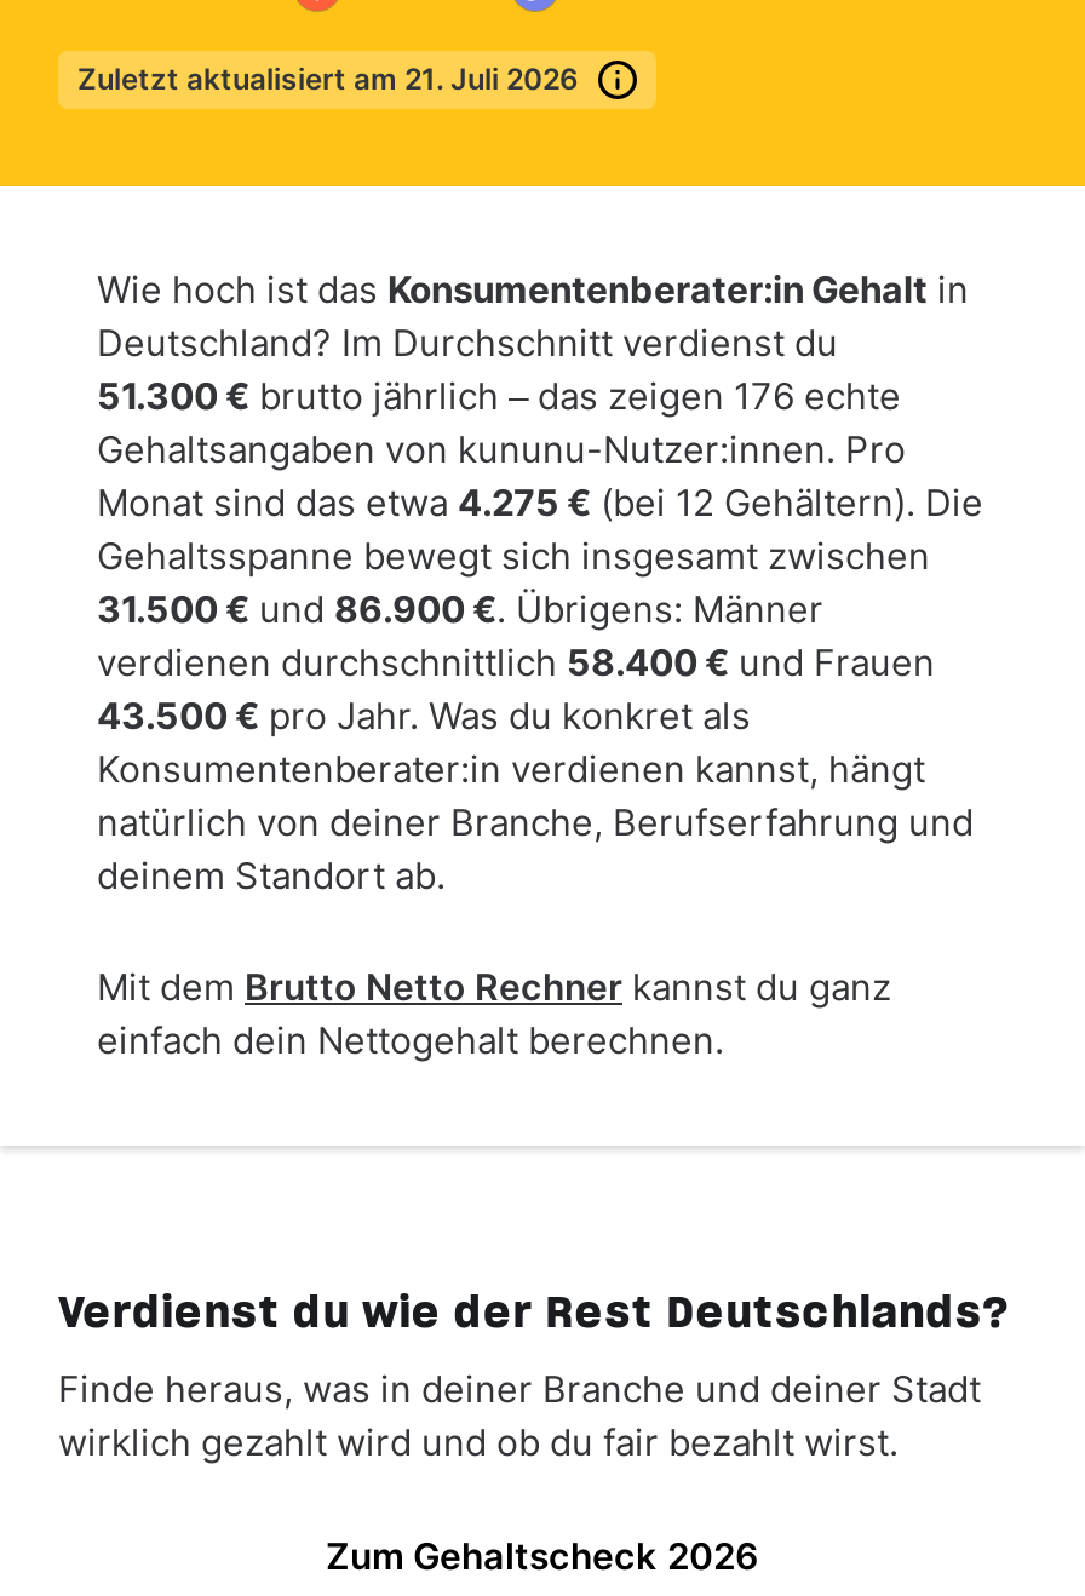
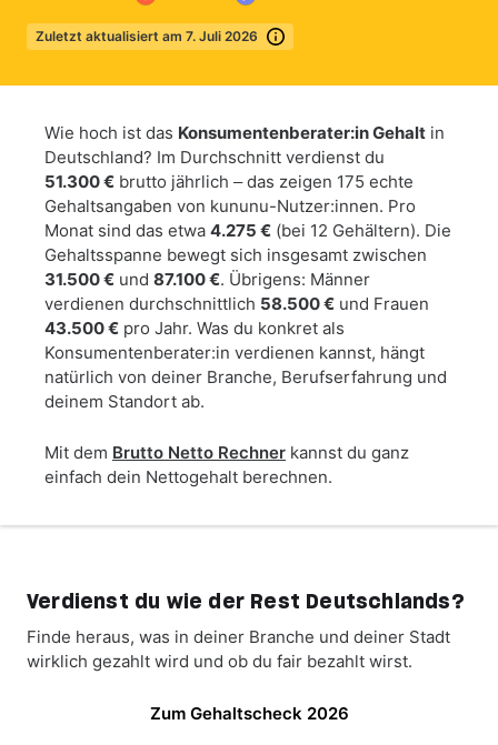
[97,61,579,97] Zuletzt aktualisiert am 21. Juli 2026 -> [44,28,258,44] Zuletzt aktualisiert am 7. Juli 2026
[97,373,901,419] 51.300 €brutto jährlich – das zeigen 176 echte -> [44,171,414,192] 51.300 €brutto jährlich – das zeigen 175 echte
[97,586,823,632] 31.500 €und 86.900 €. Übrigens: Männer -> [44,269,370,290] 31.500 €und 87.100 €. Übrigens: Männer
[97,639,935,685] verdienen durchschnittlich 58.400 €und Frauen -> [44,293,429,314] verdienen durchschnittlich 58.500 €und Frauen

